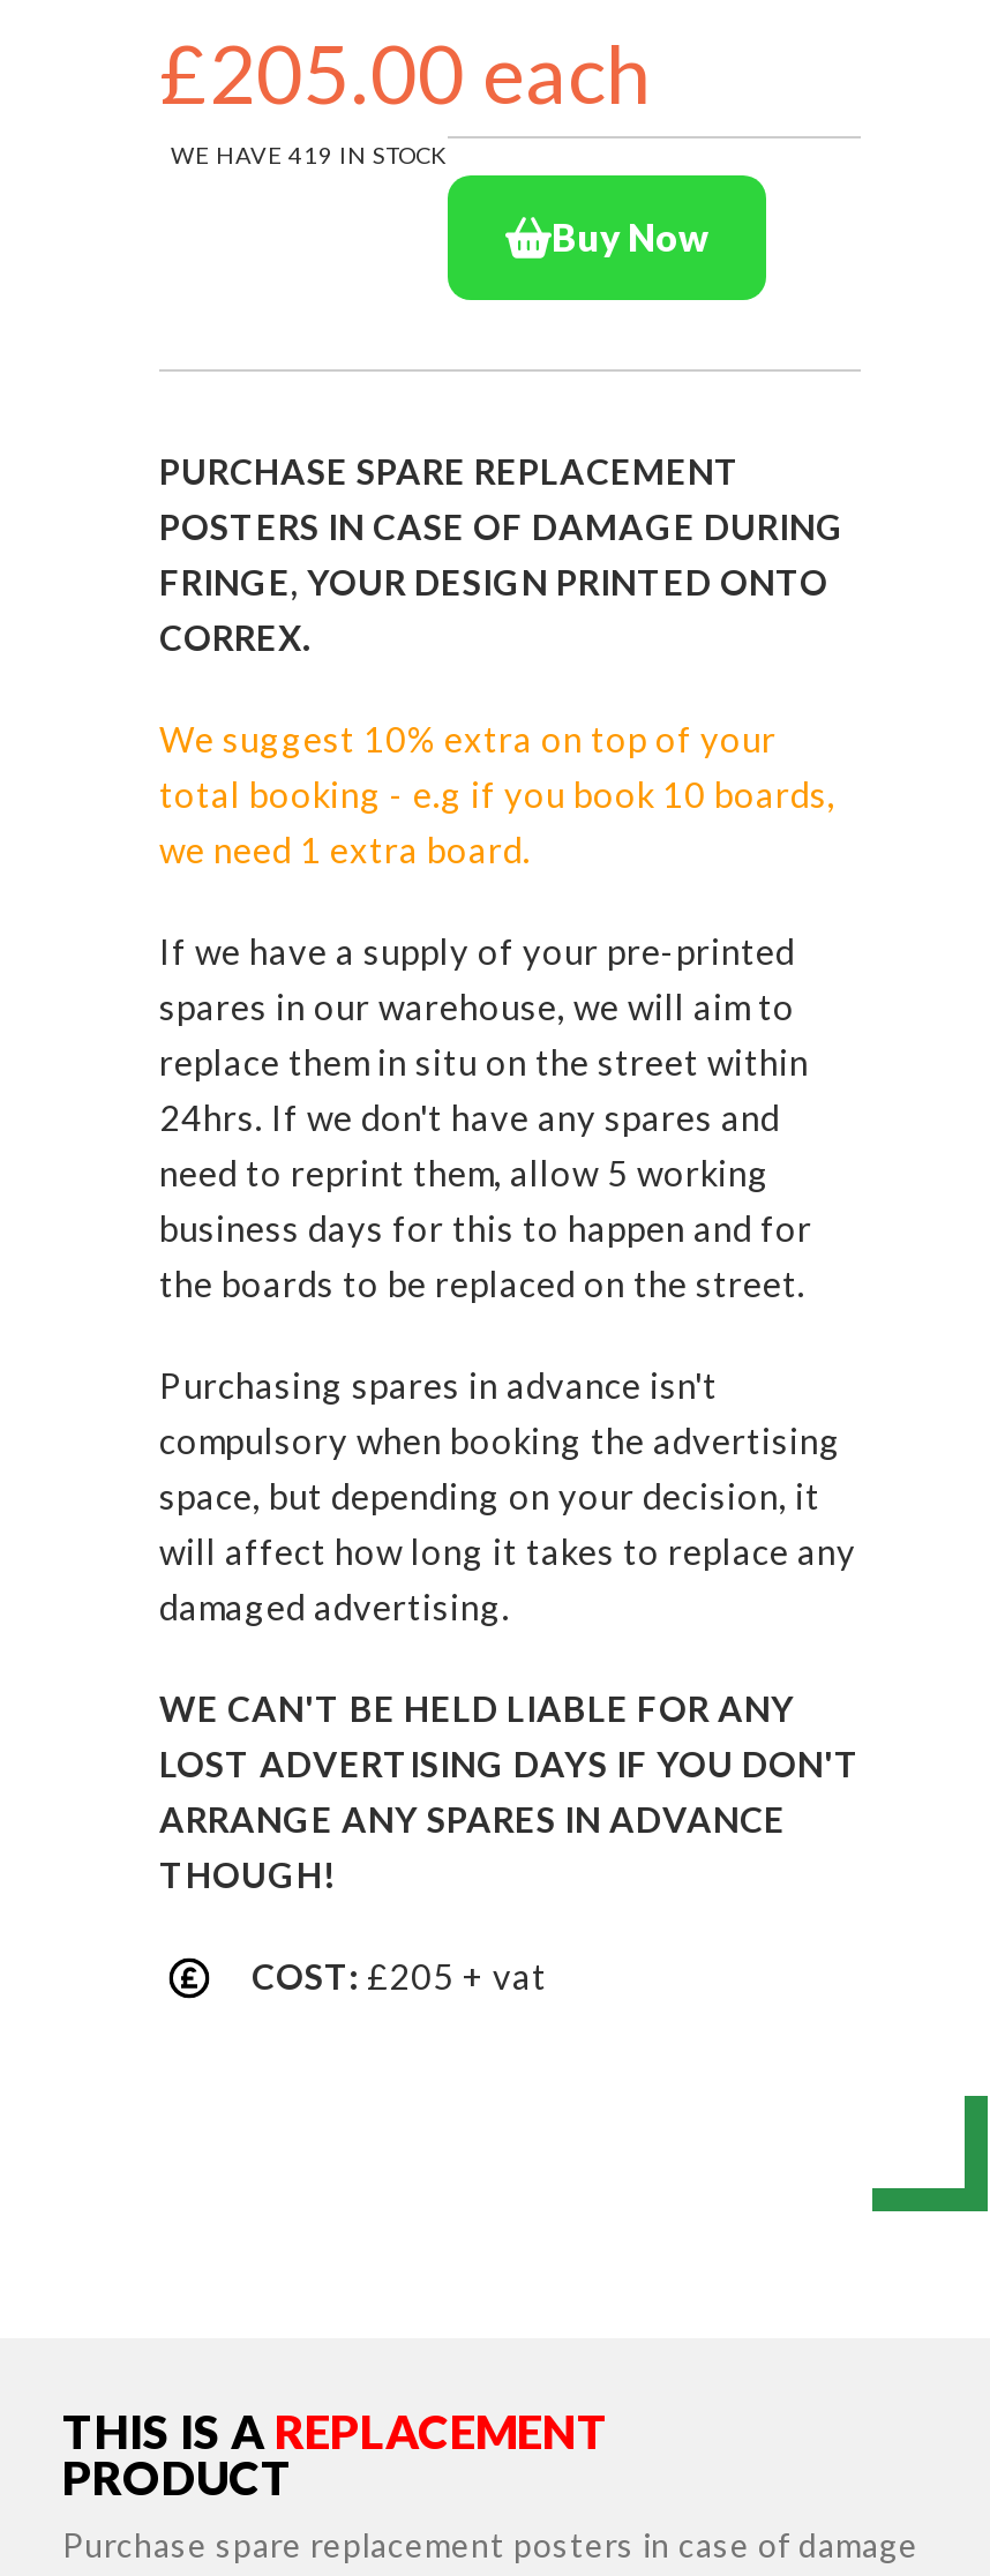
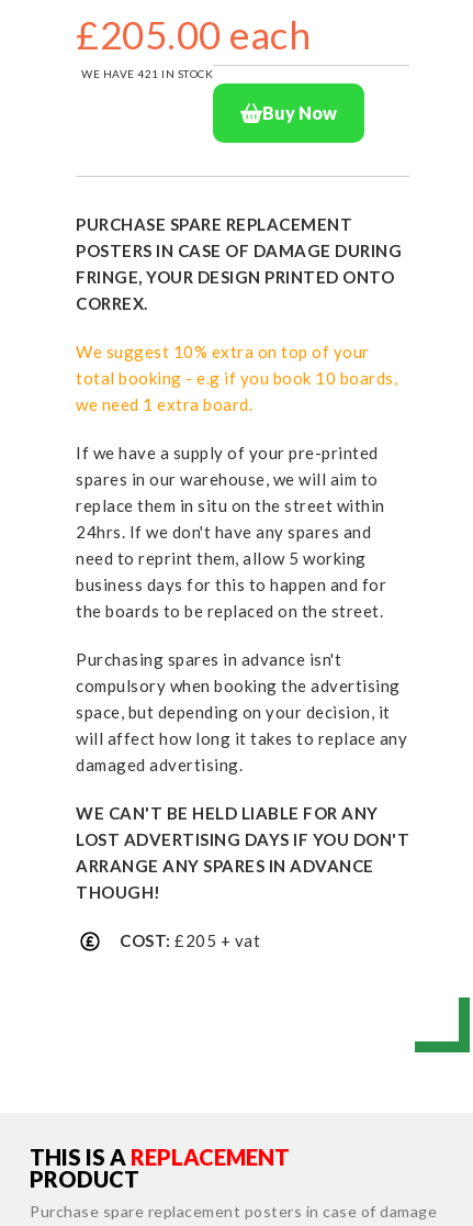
[159,142,448,170] WE HAVE 419 IN STOCK -> [76,68,213,81] WE HAVE 421 IN STOCK

